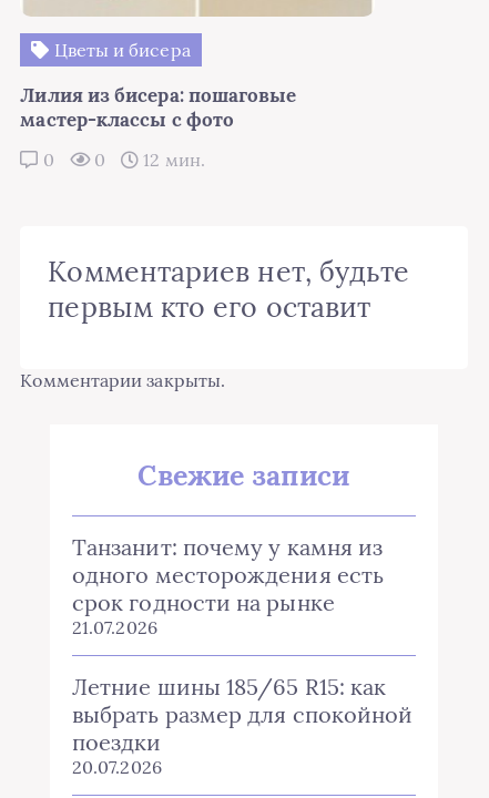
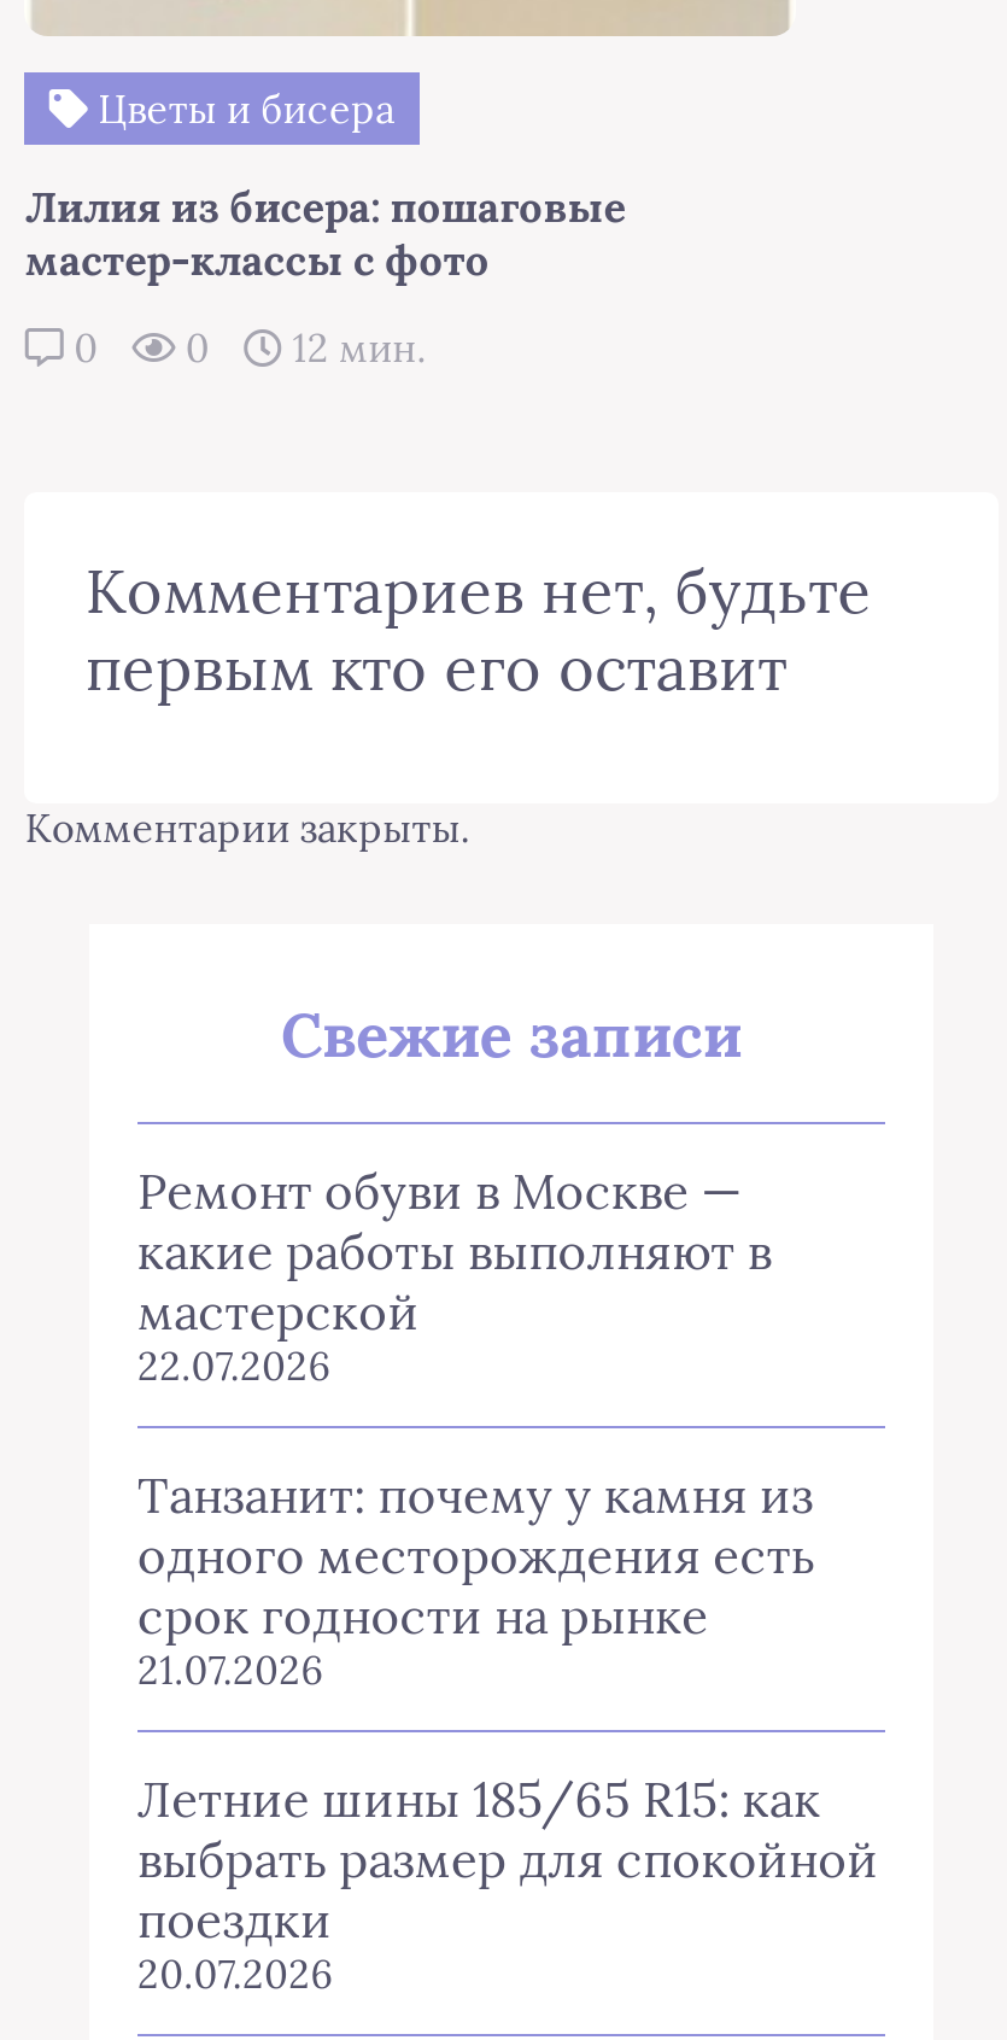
none -> [137,1160,772,1389] Ремонт обуви в Москве — | какие работы выполняют в | мастерской | 22.07.2026

